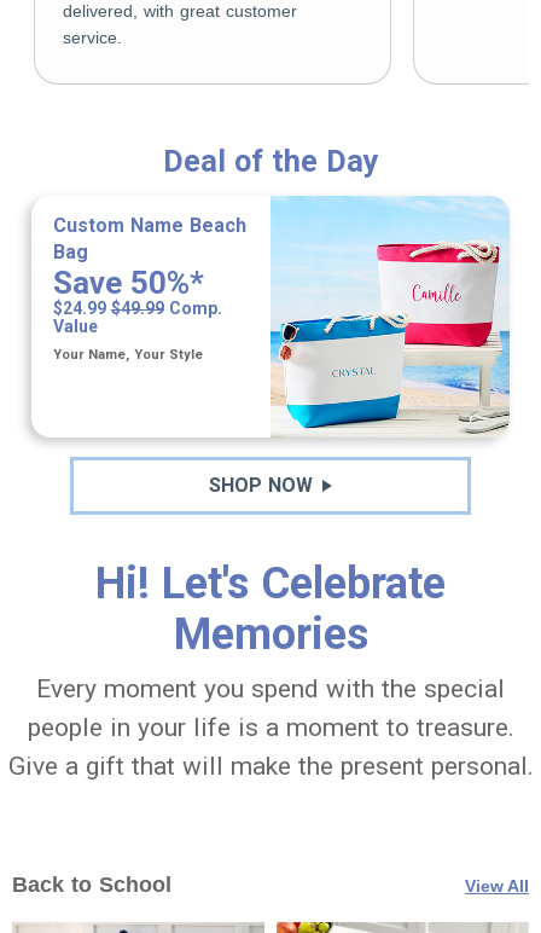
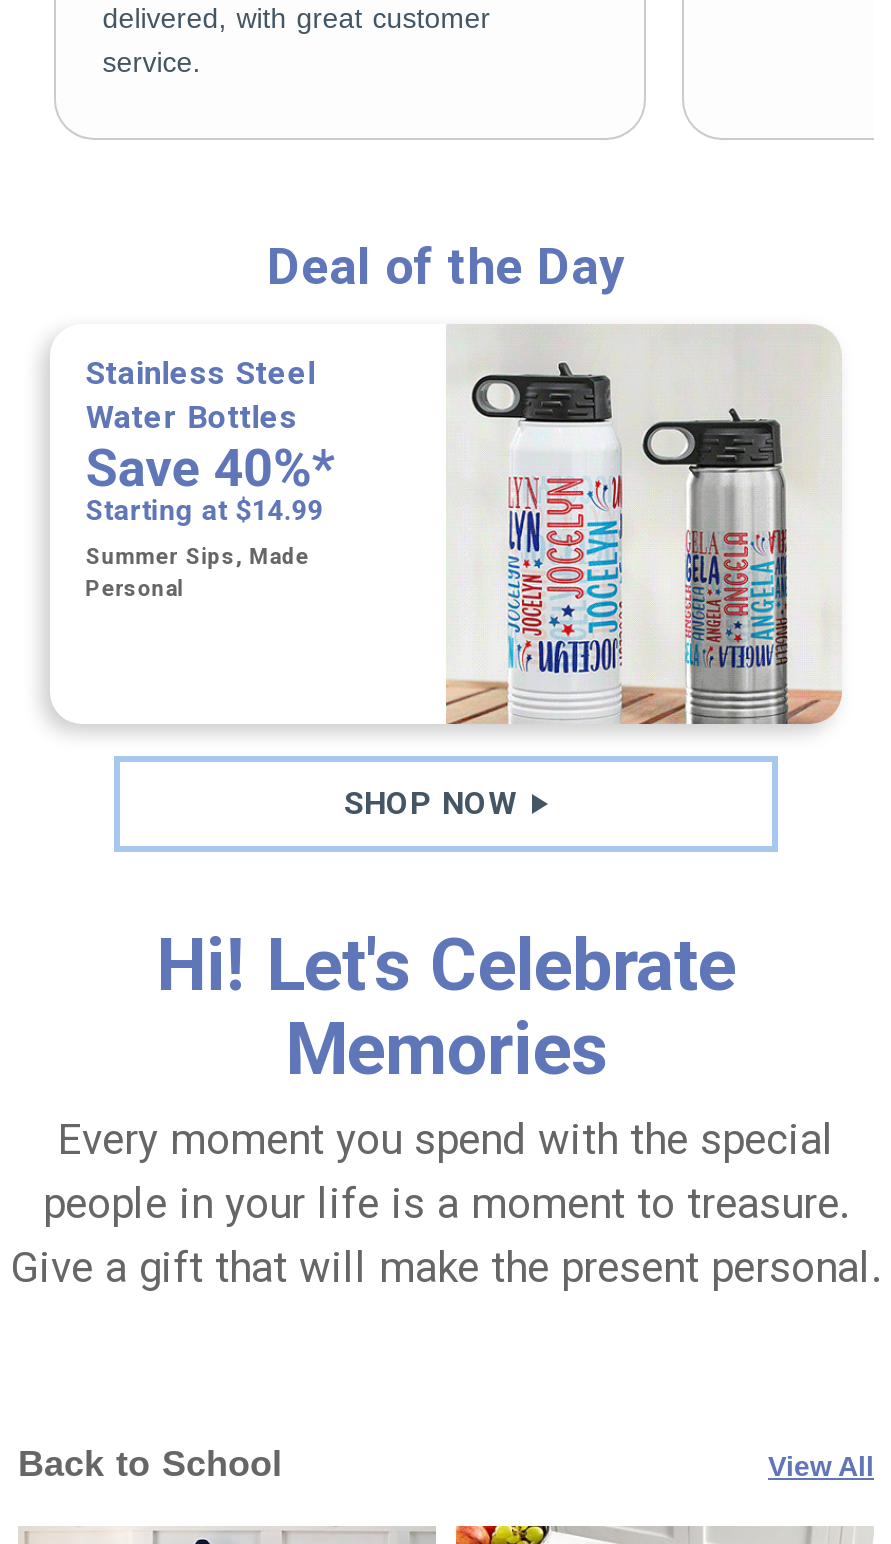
[269,196,511,437] [image] -> [444,324,842,726] [image]
[53,214,246,336] Custom Name Beach | Bag | Save 50%* | $24.99 $49.99 Comp. | Value -> [86,354,336,526] Stainless Steel | Water Bottles | Save 40%* | Starting at $14.99
[53,347,203,362] Your Name, Your Style -> [86,544,310,602] Summer Sips, Made | Personal

